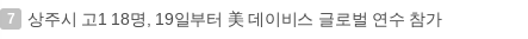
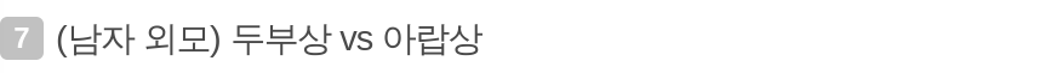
[27,10,442,29] 상주시 고1 18명, 19일부터 美 데이비스 글로벌 연수 참가 -> [56,18,482,56] (남자 외모) 두부상 vs 아랍상

